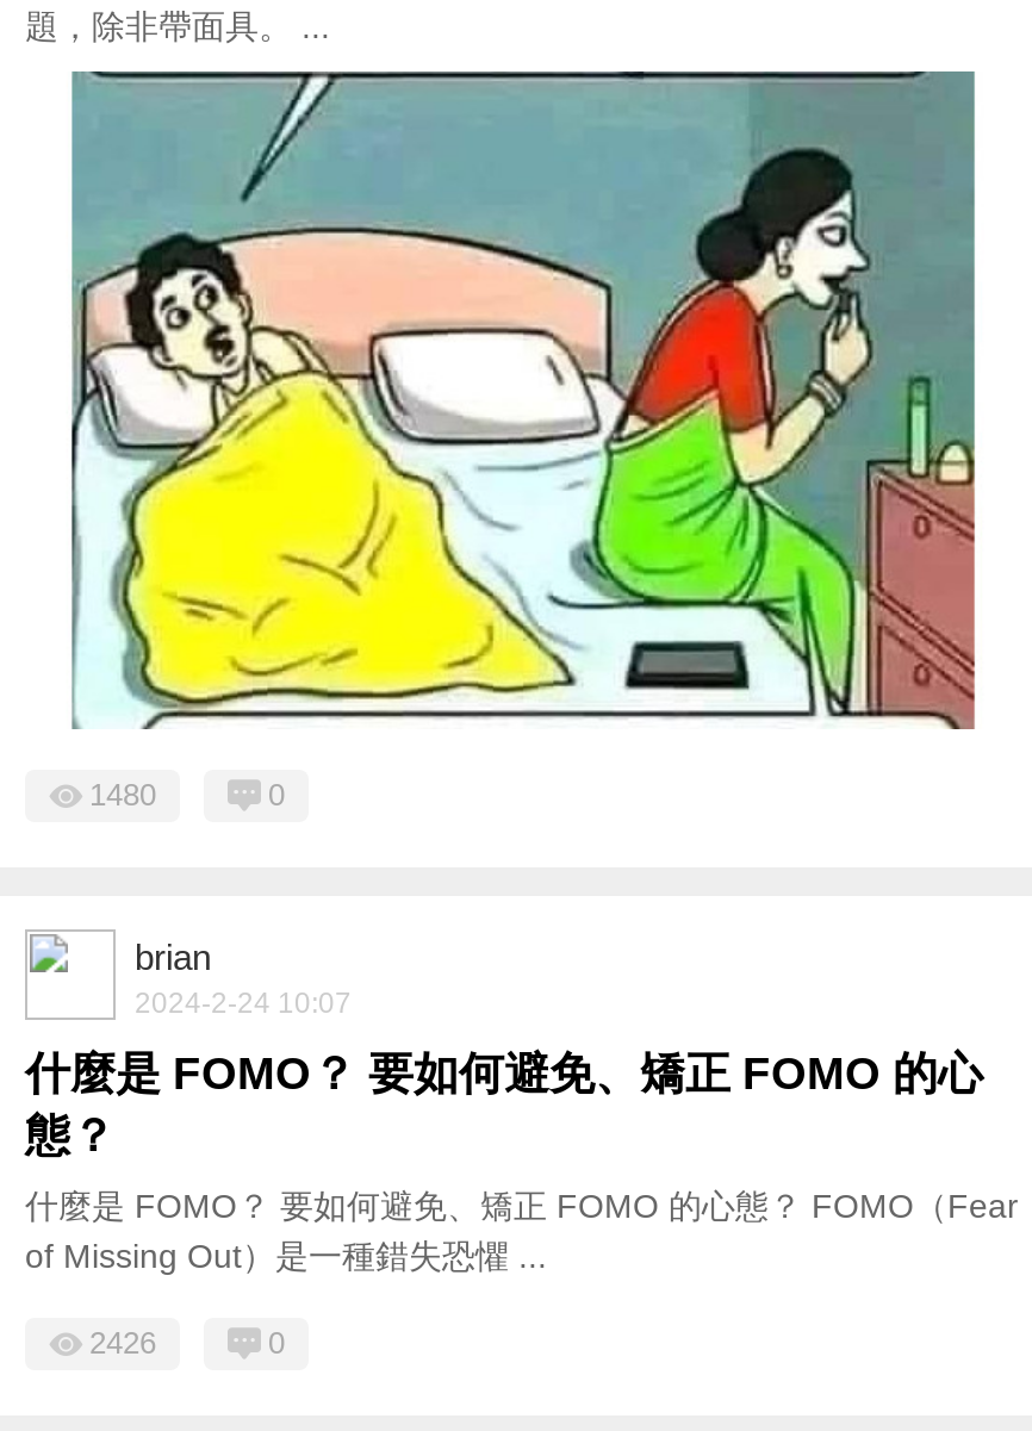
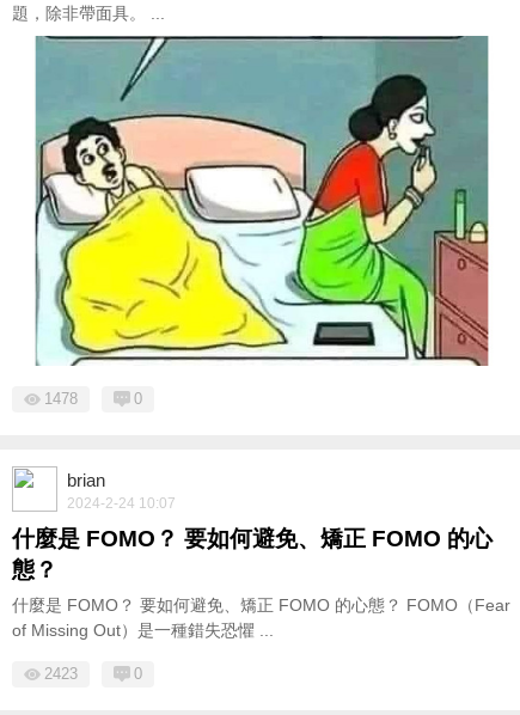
[89,778,156,813] 1480 -> [44,390,78,408] 1478
[89,1326,156,1361] 2426 -> [44,665,78,683] 2423

